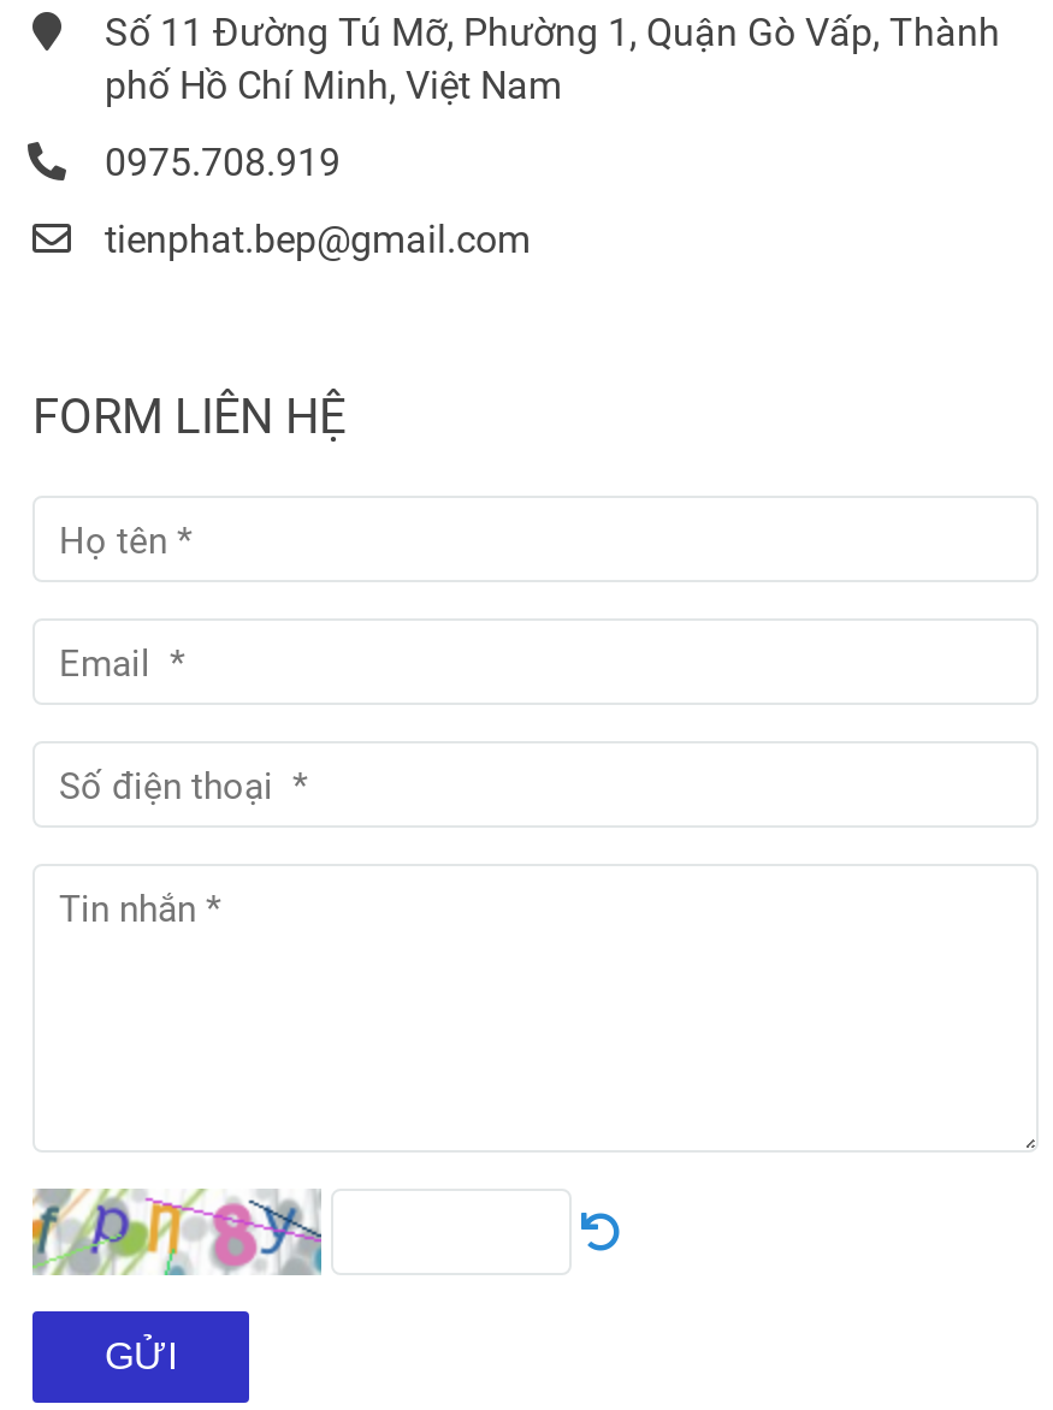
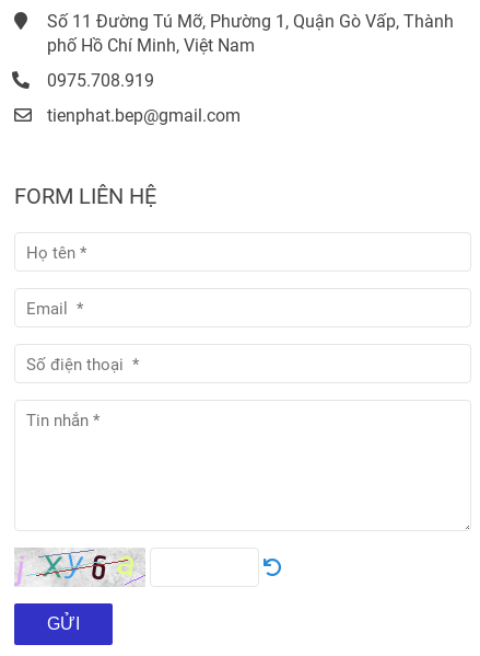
[30,1189,324,1275] [image] -> [14,549,145,587] [image]

